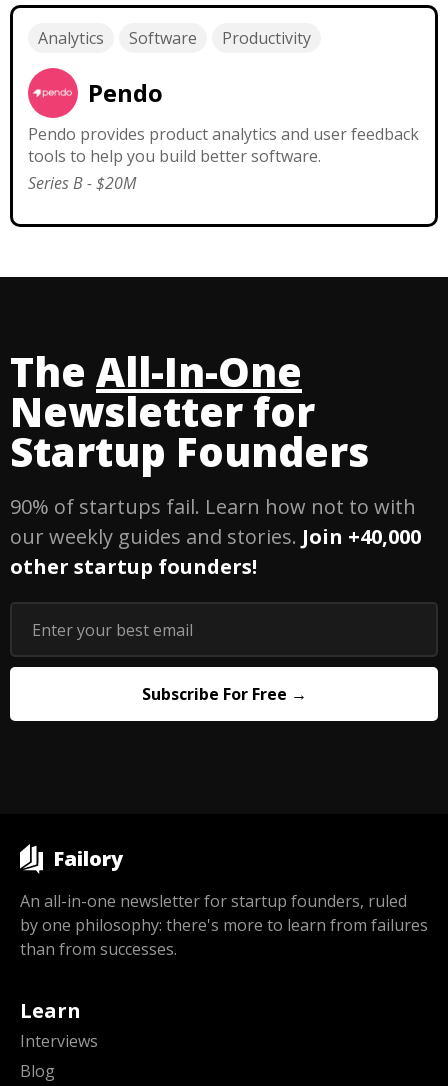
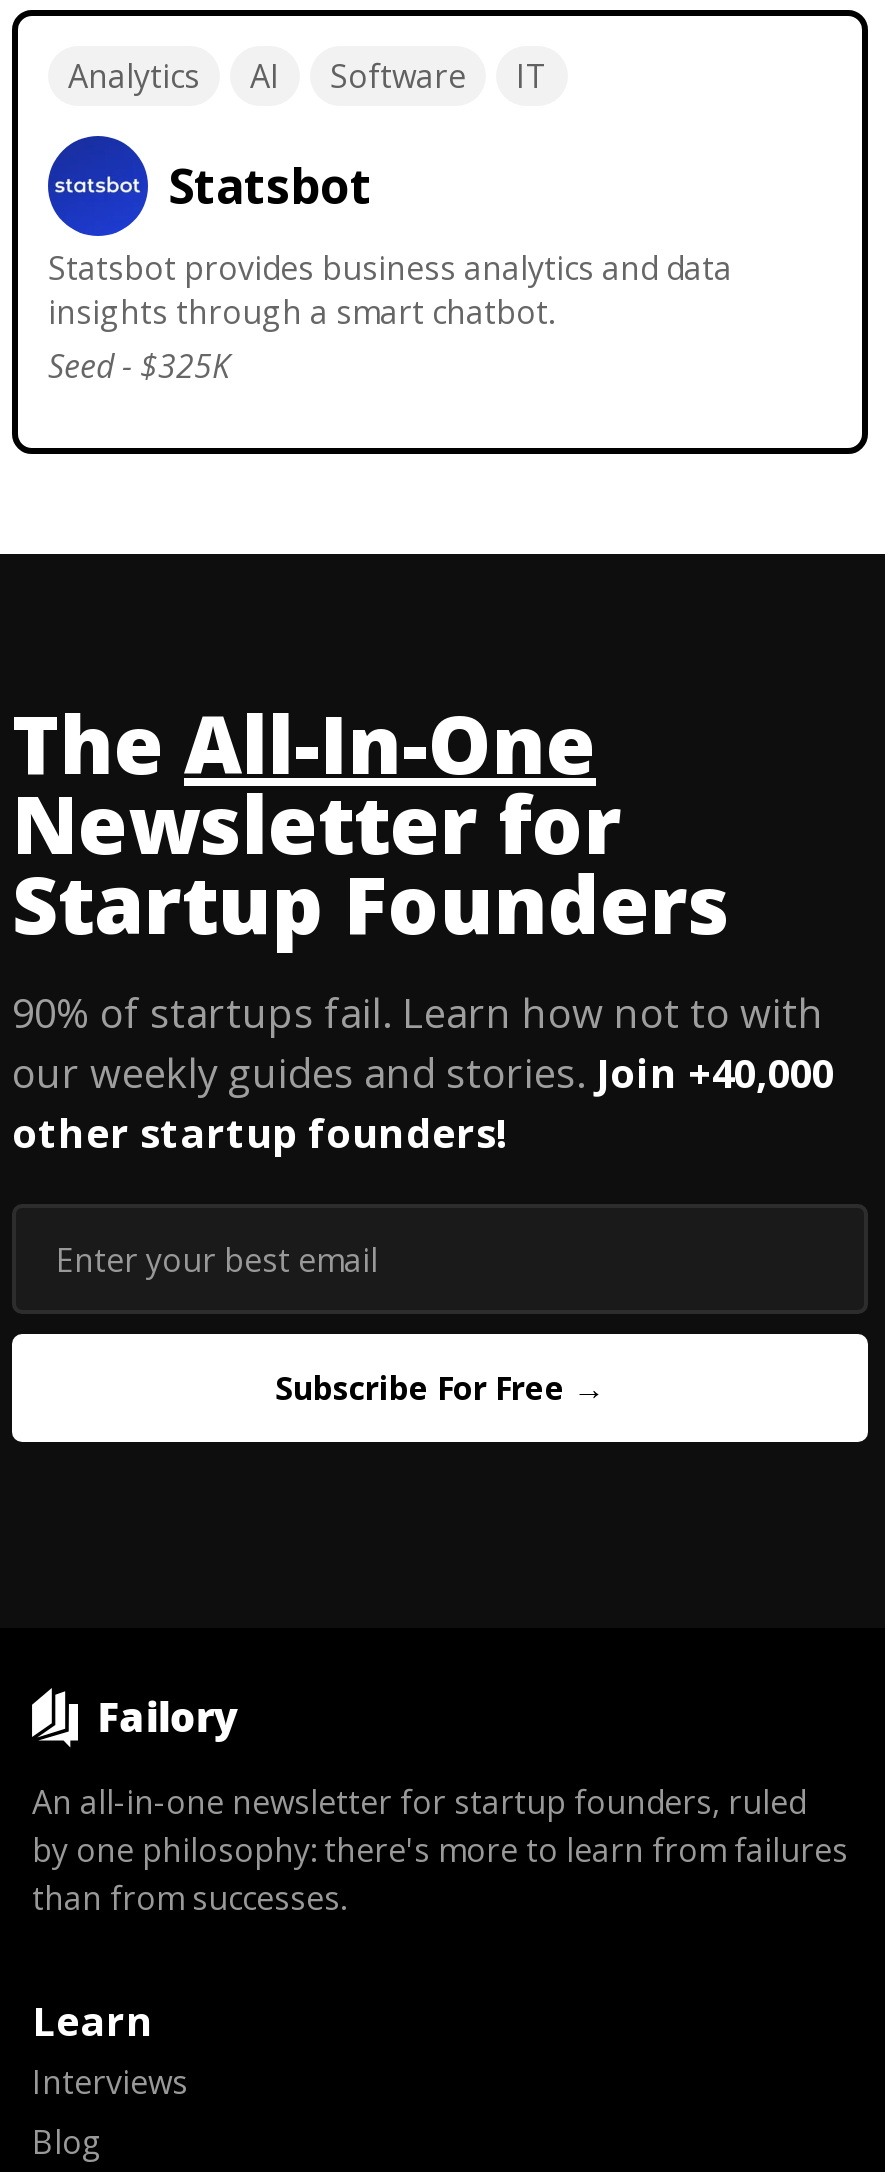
[222,27,311,49] Productivity -> [516,55,548,99] IT
none -> [250,55,280,99] AI
[27,67,419,194] [image] | Pendo | Pendo provides product analytics and user feedback | tools to help you build better software. | Series B - $20M -> [46,134,732,389] [image] | Statsbot | Statsbot provides business analytics and data | insights through a smart chatbot. | Seed - $325K

